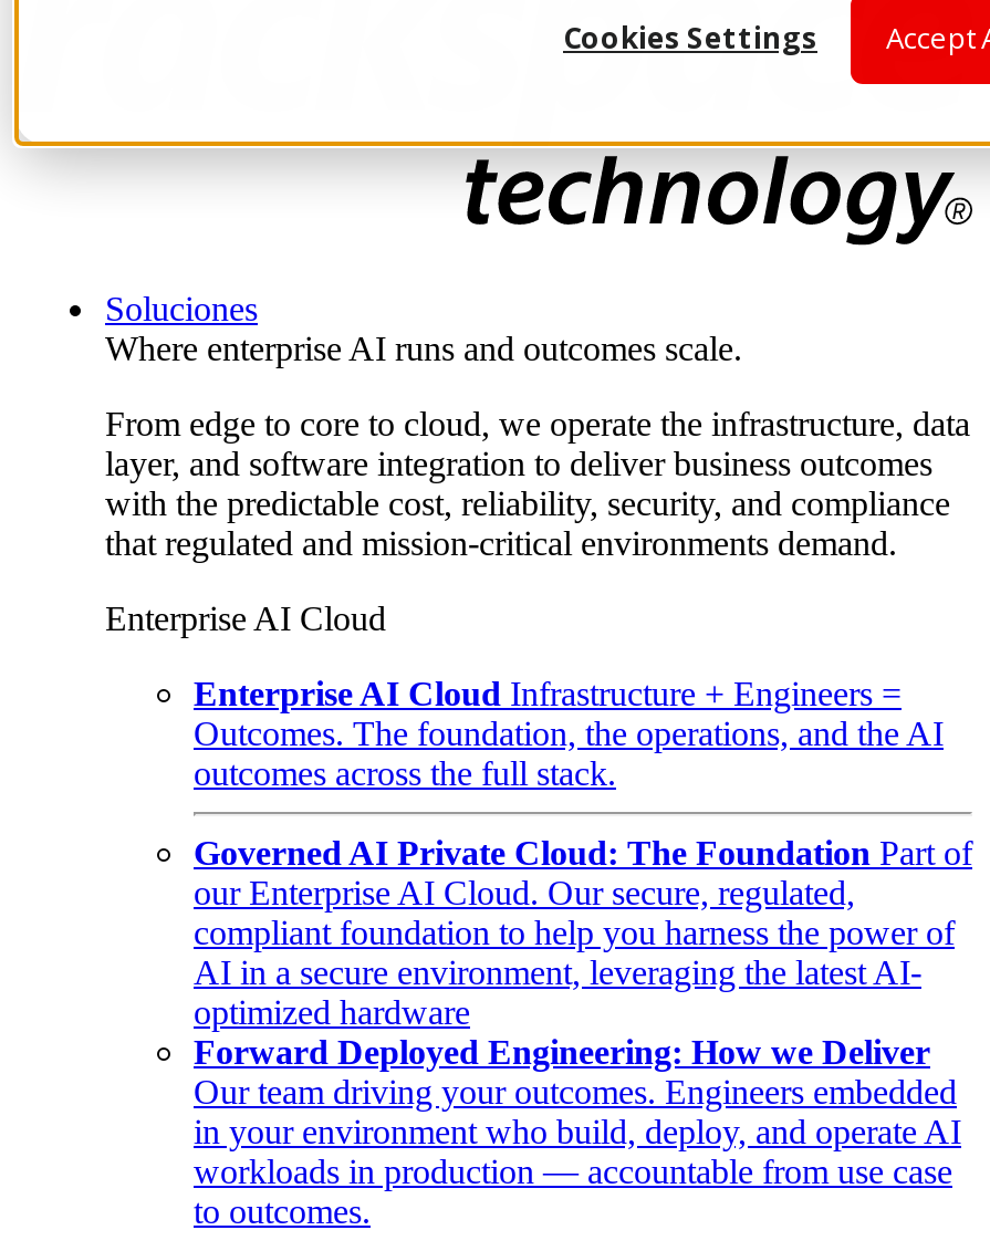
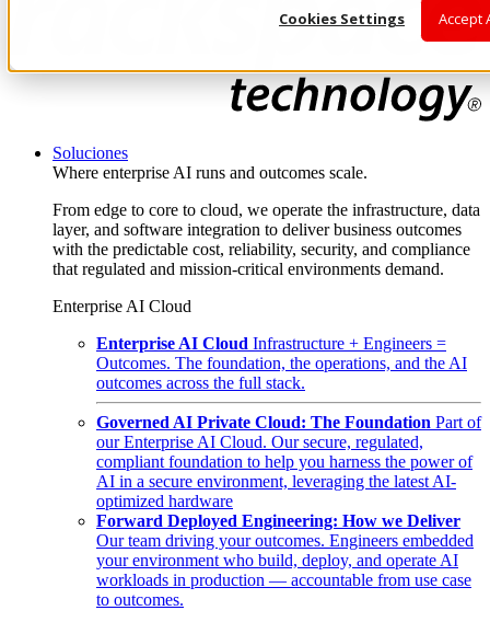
[194,1113,961,1151] in your environment who build, deploy, and operate AI -> [96,551,458,570] your environment who build, deploy, and operate AI

